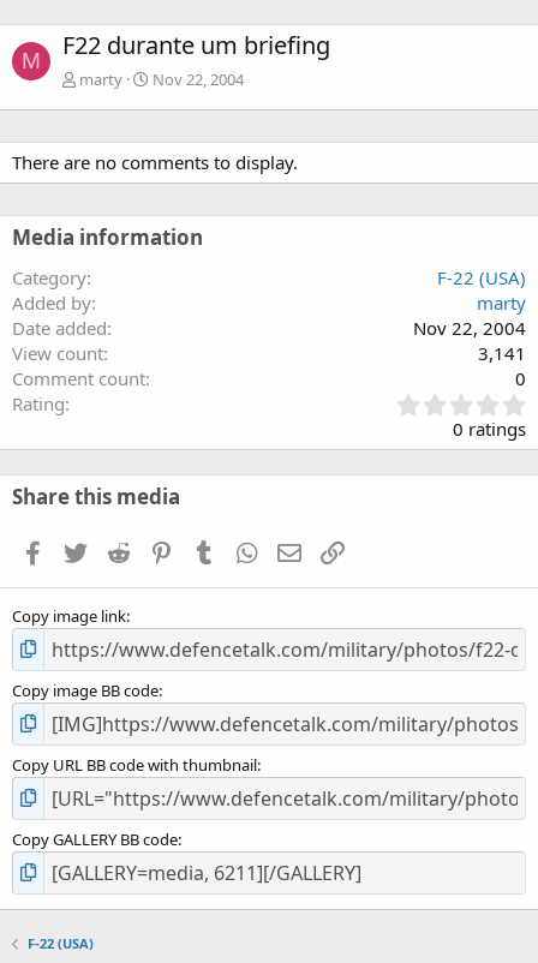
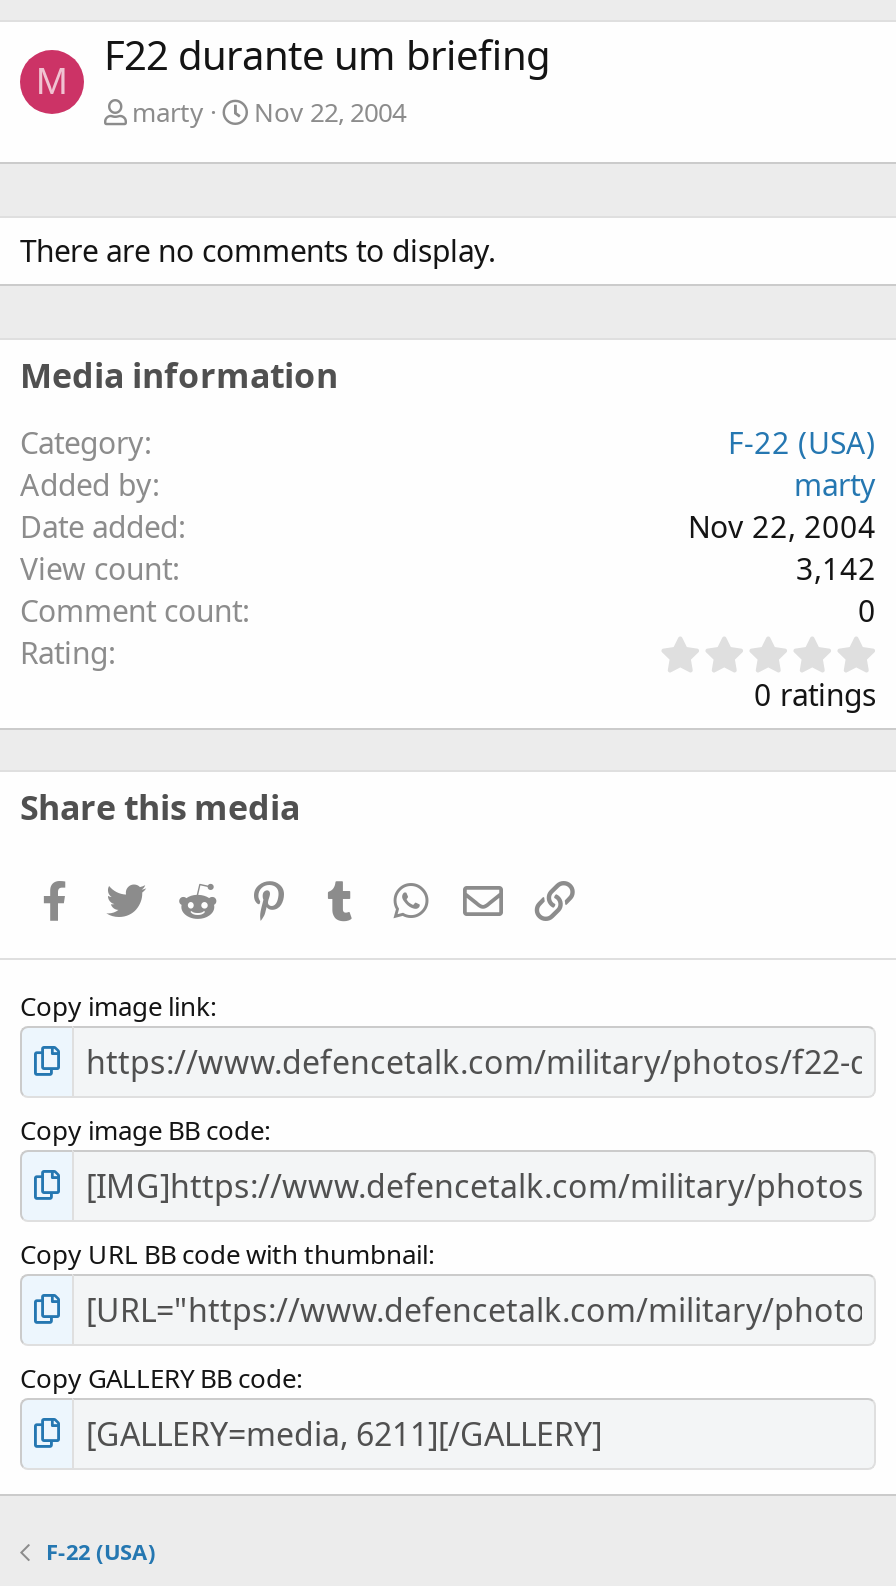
[478,341,526,365] 3,141 -> [796,548,876,588] 3,142

